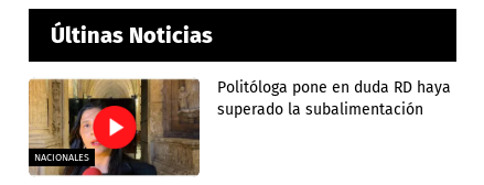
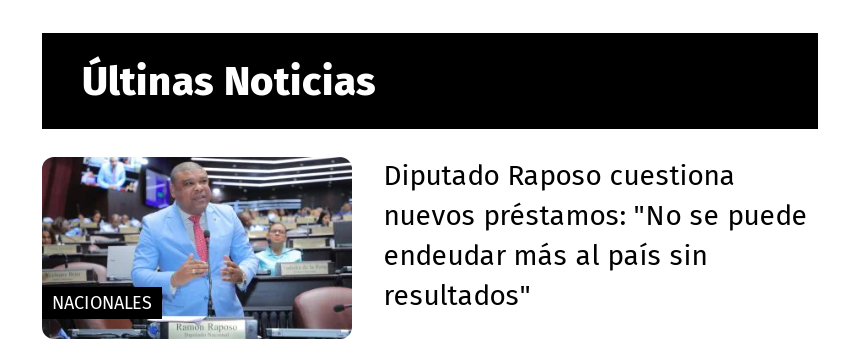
[28,77,451,177] [image] | Politóloga pone en duda RD haya | superado la subalimentación -> [40,155,807,341] [image] | Diputado Raposo cuestiona | nuevos préstamos: "No se puede | endeudar más al país sin | resultados"

